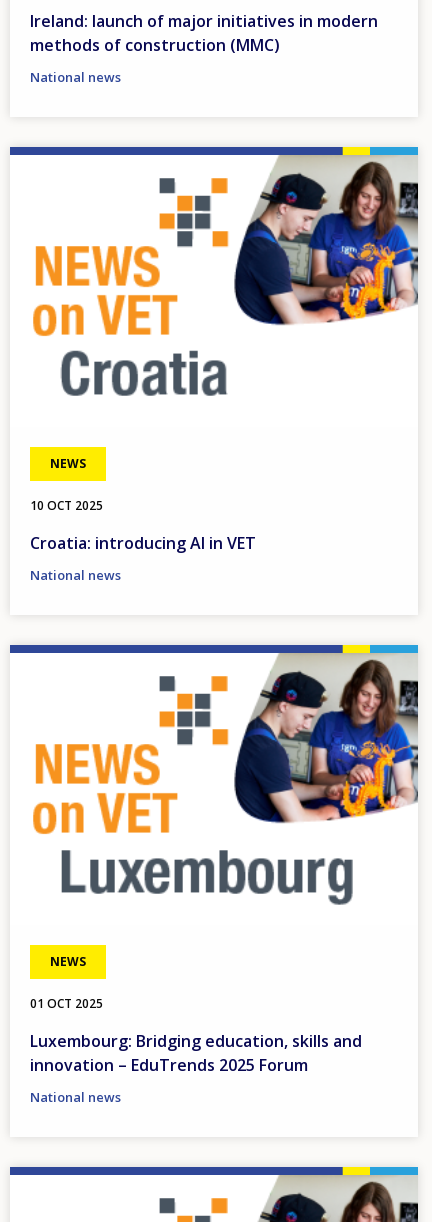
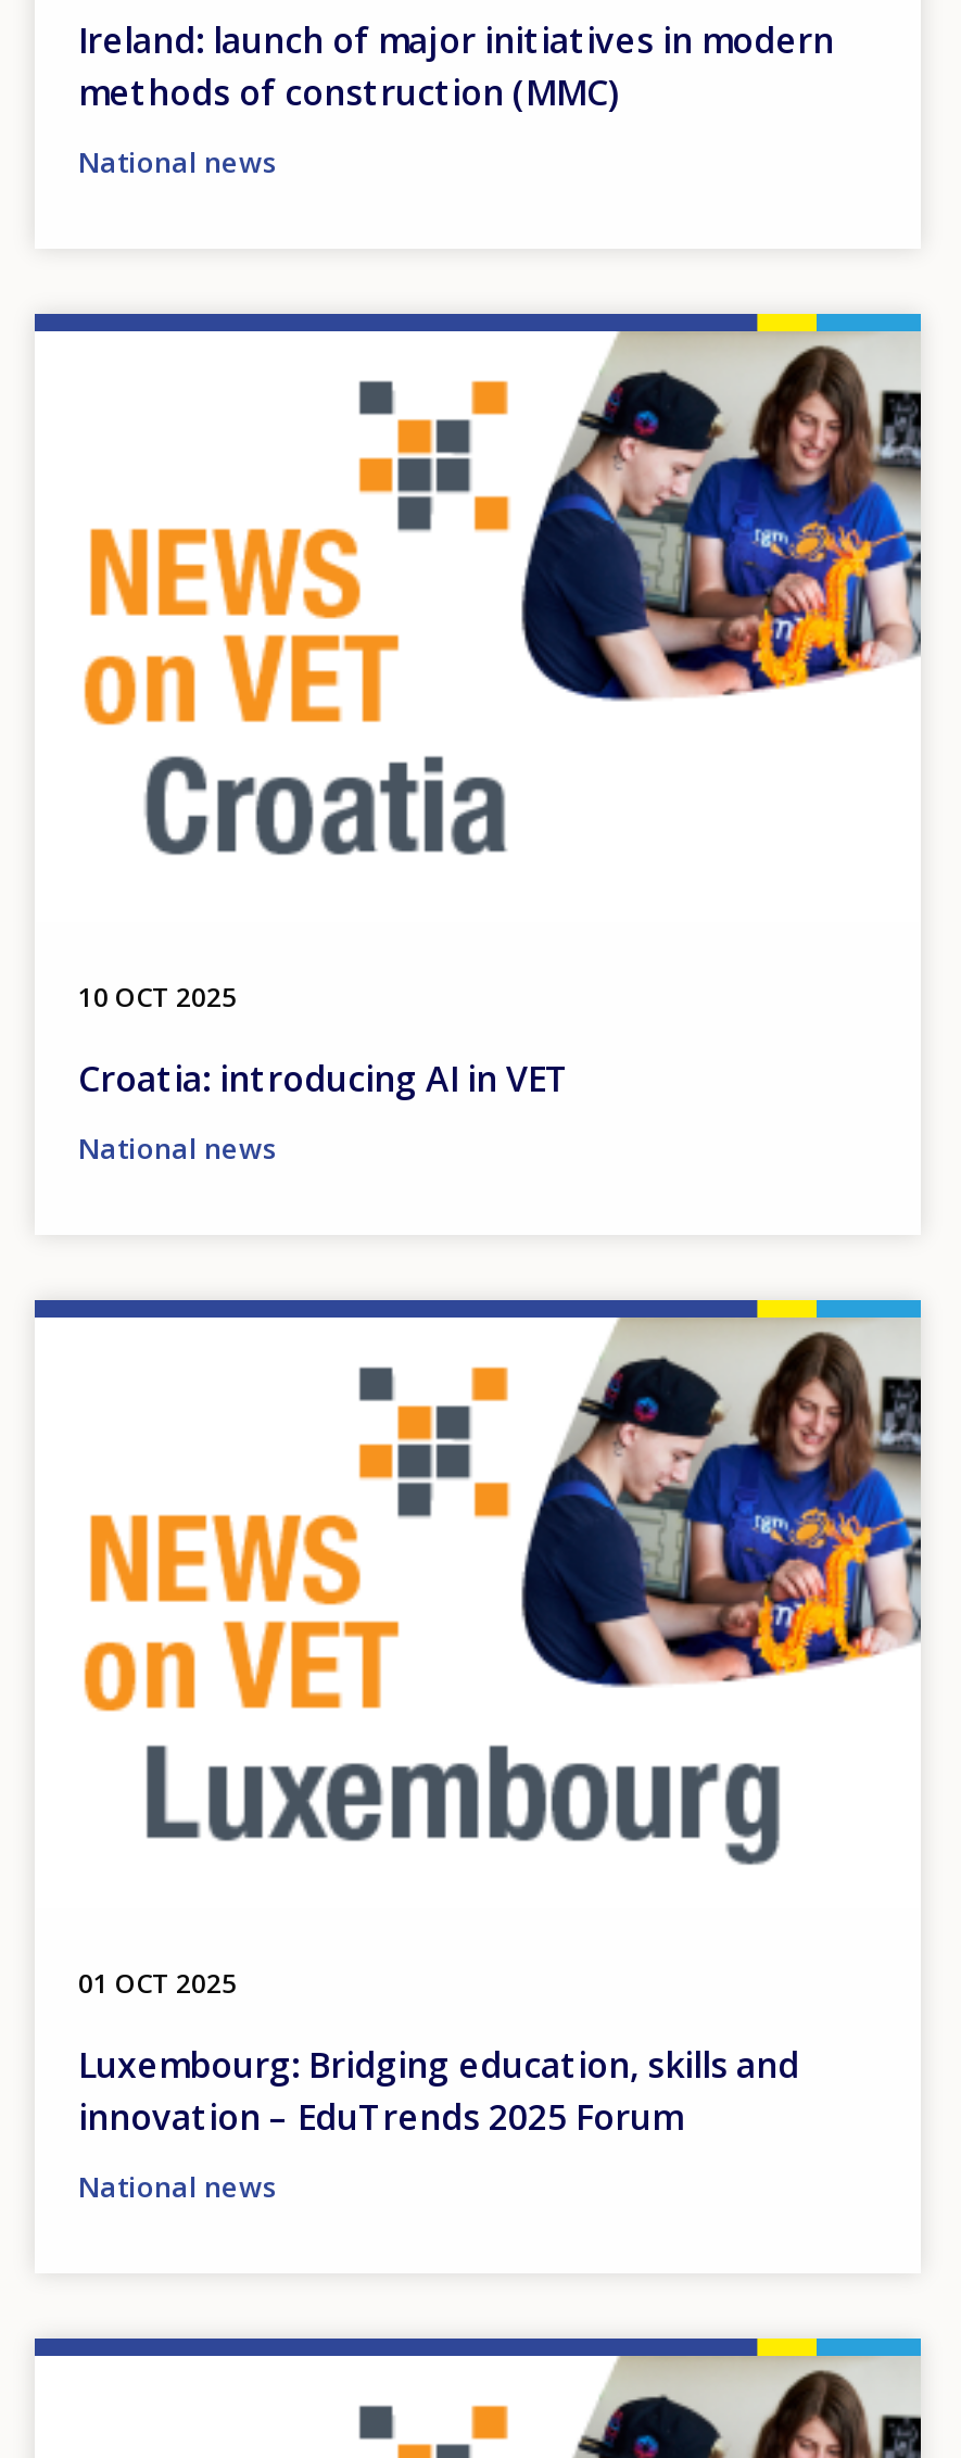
[50,454,86,471] NEWS -> none
[50,952,86,969] NEWS -> none

